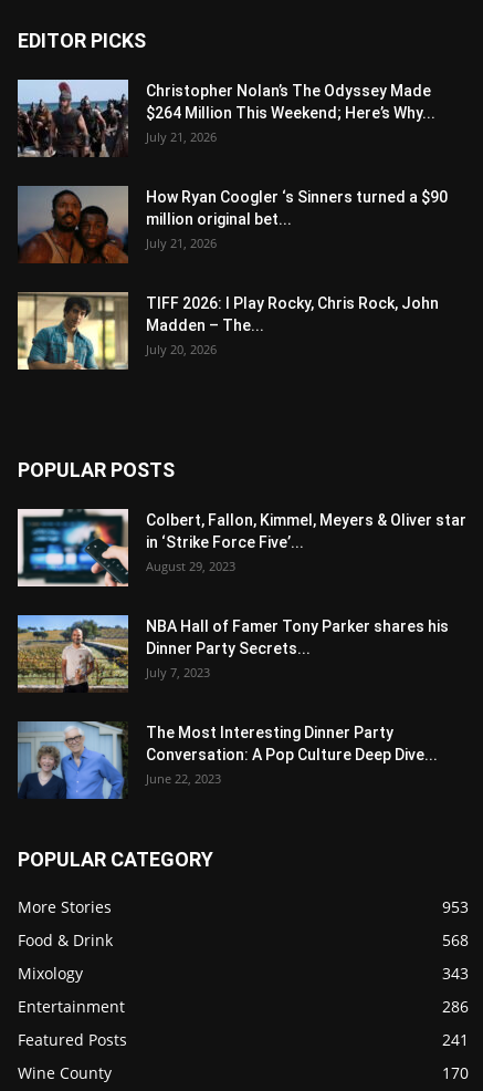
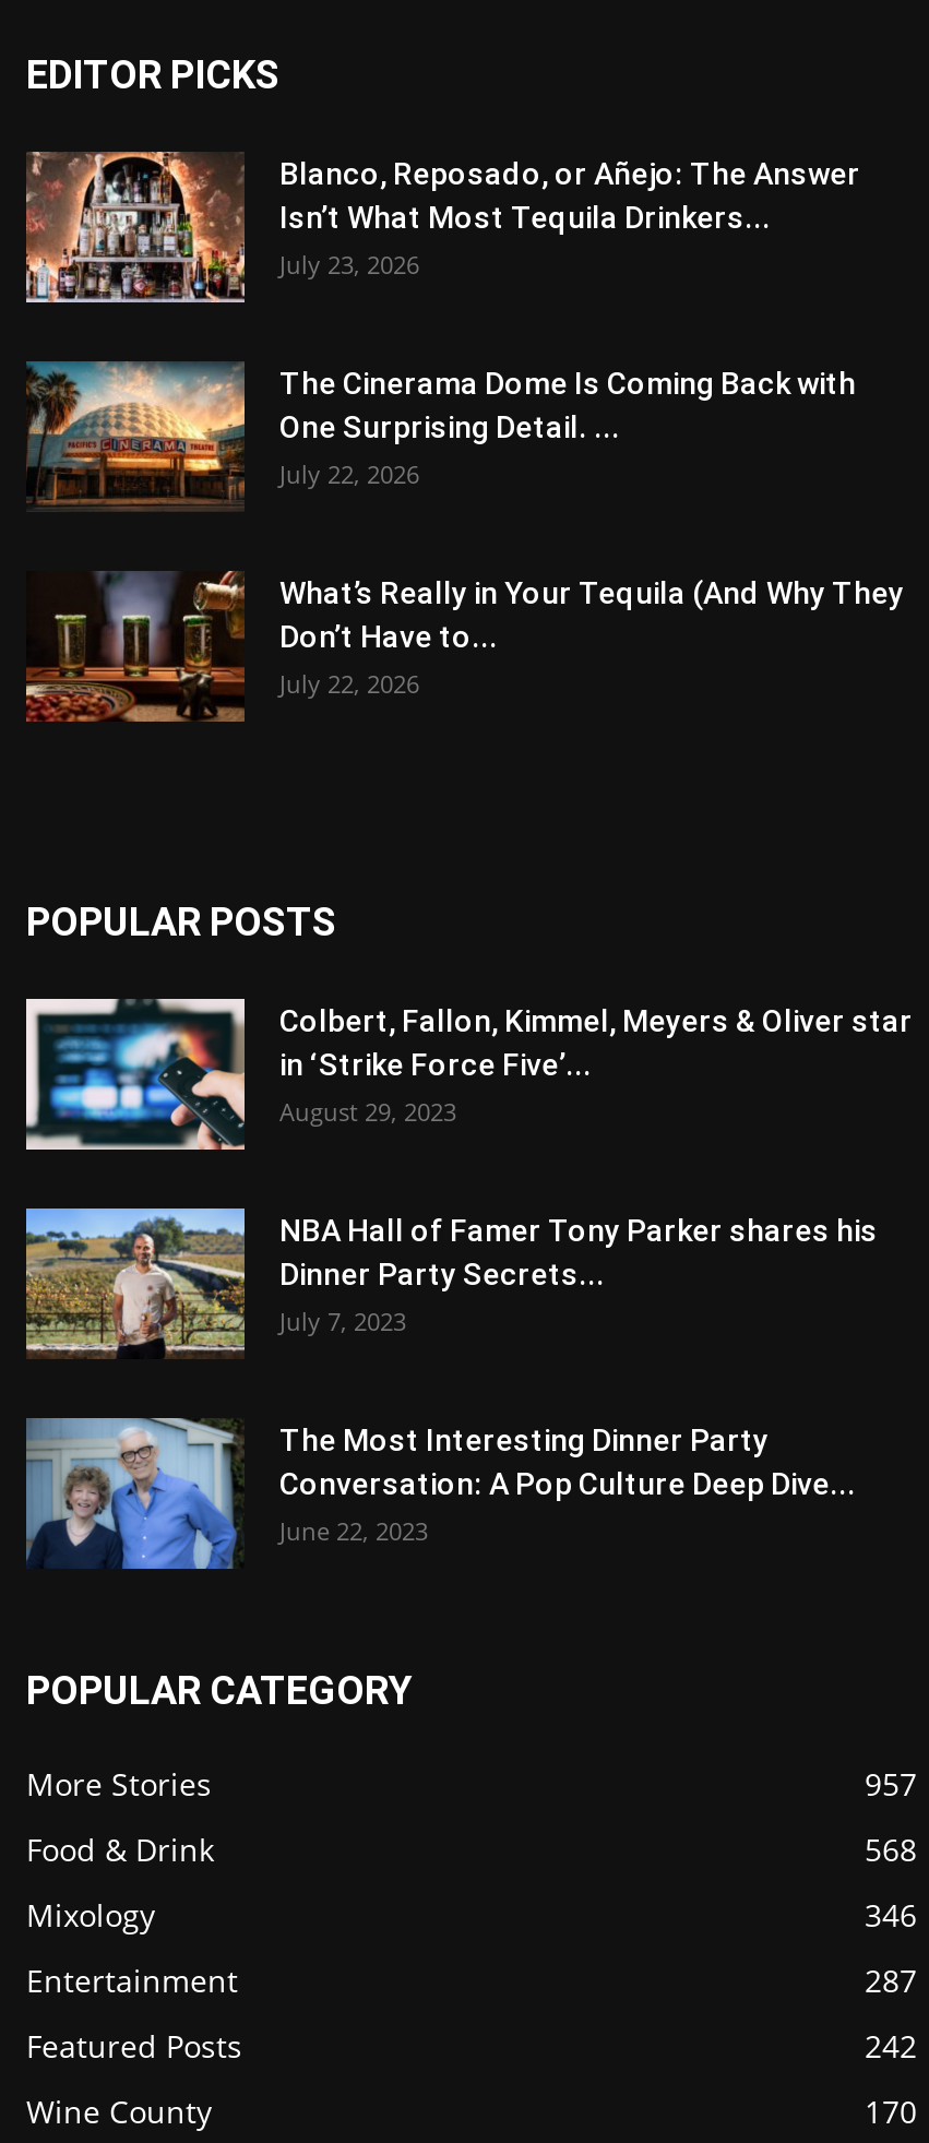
[17,79,435,157] [image] | Christopher Nolan’s The Odyssey Made | $264 Million This Weekend; Here’s Why... | July 21, 2026 -> [24,150,860,305] [image] | Blanco, Reposado, or Añejo: The Answer | Isn’t What Most Tequila Drinkers... | July 23, 2026
[17,186,448,263] [image] | How Ryan Coogler ‘s Sinners turned a $90 | million original bet... | July 21, 2026 -> [26,361,856,512] [image] | The Cinerama Dome Is Coming Back with | One Surprising Detail. ... | July 22, 2026
[17,291,439,371] [image] | TIFF 2026: I Play Rocky, Chris Rock, John | Madden – The... | July 20, 2026 -> [24,569,904,724] [image] | What’s Really in Your Tequila (And Why They | Don’t Have to... | July 22, 2026
[442,896,469,917] 953 -> [865,1763,917,1805] 957
[442,963,469,984] 343 -> [865,1894,917,1936] 346
[442,996,469,1017] 286 -> [865,1960,917,2001] 287
[442,1029,469,1050] 241 -> [865,2025,917,2067] 242

